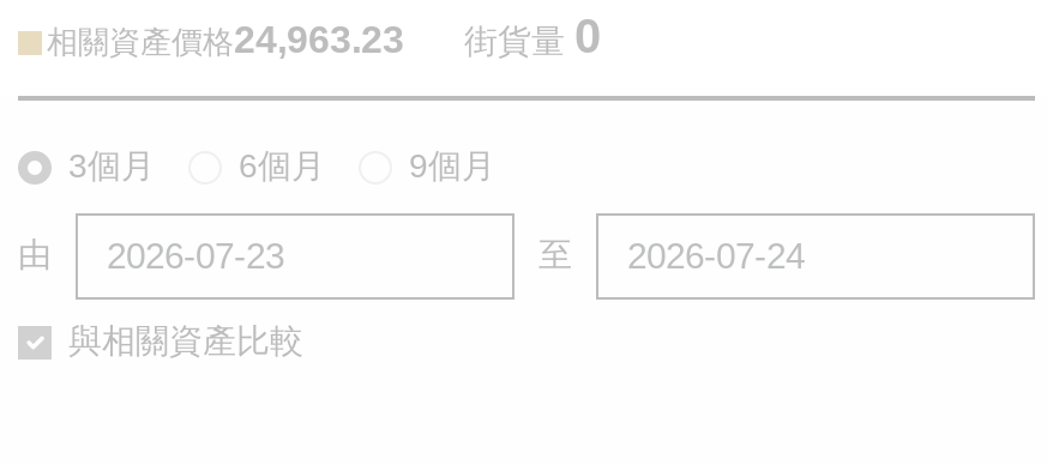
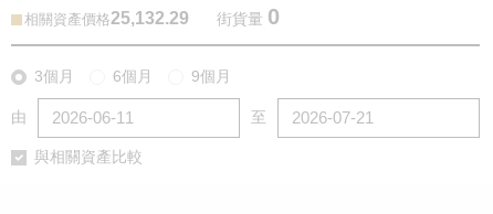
[47,19,404,60] 相關資產價格24,963.23 -> [24,9,189,28] 相關資產價格25,132.29

